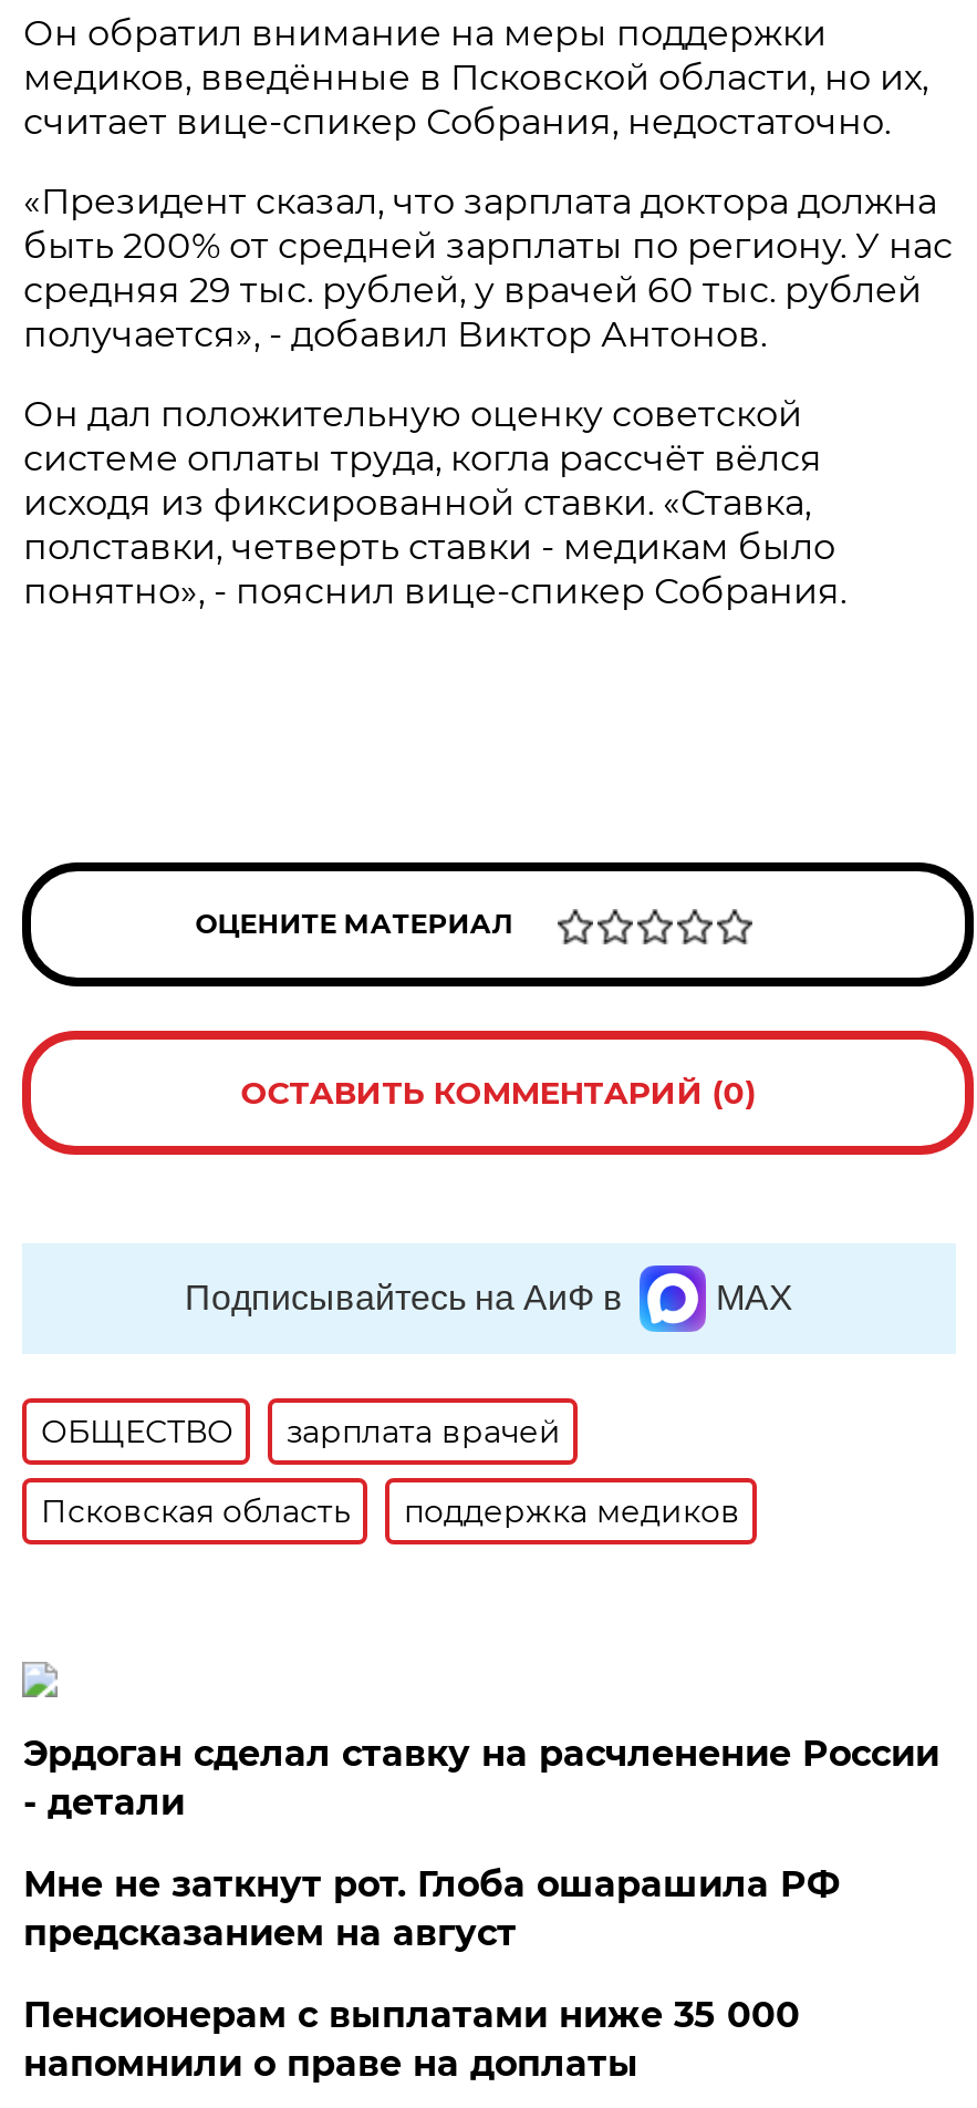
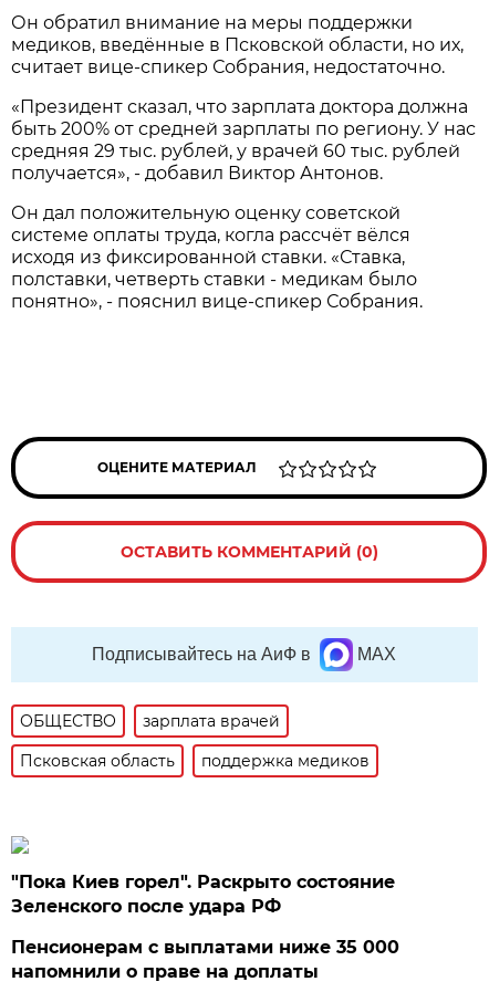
[23,1732,939,1954] Эрдоган сделал ставку на расчленение России | - детали | Мне не заткнут рот. Глоба ошарашила РФ | предсказанием на август -> [12,871,395,917] "Пока Киев горел". Раскрыто состояние | Зеленского после удара РФ

